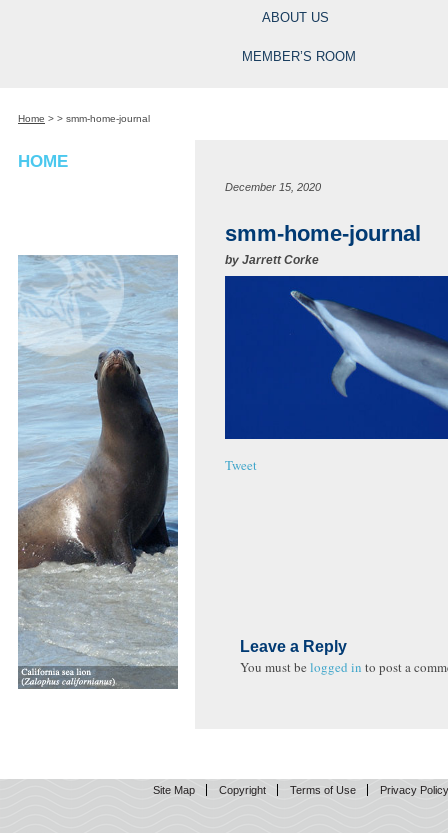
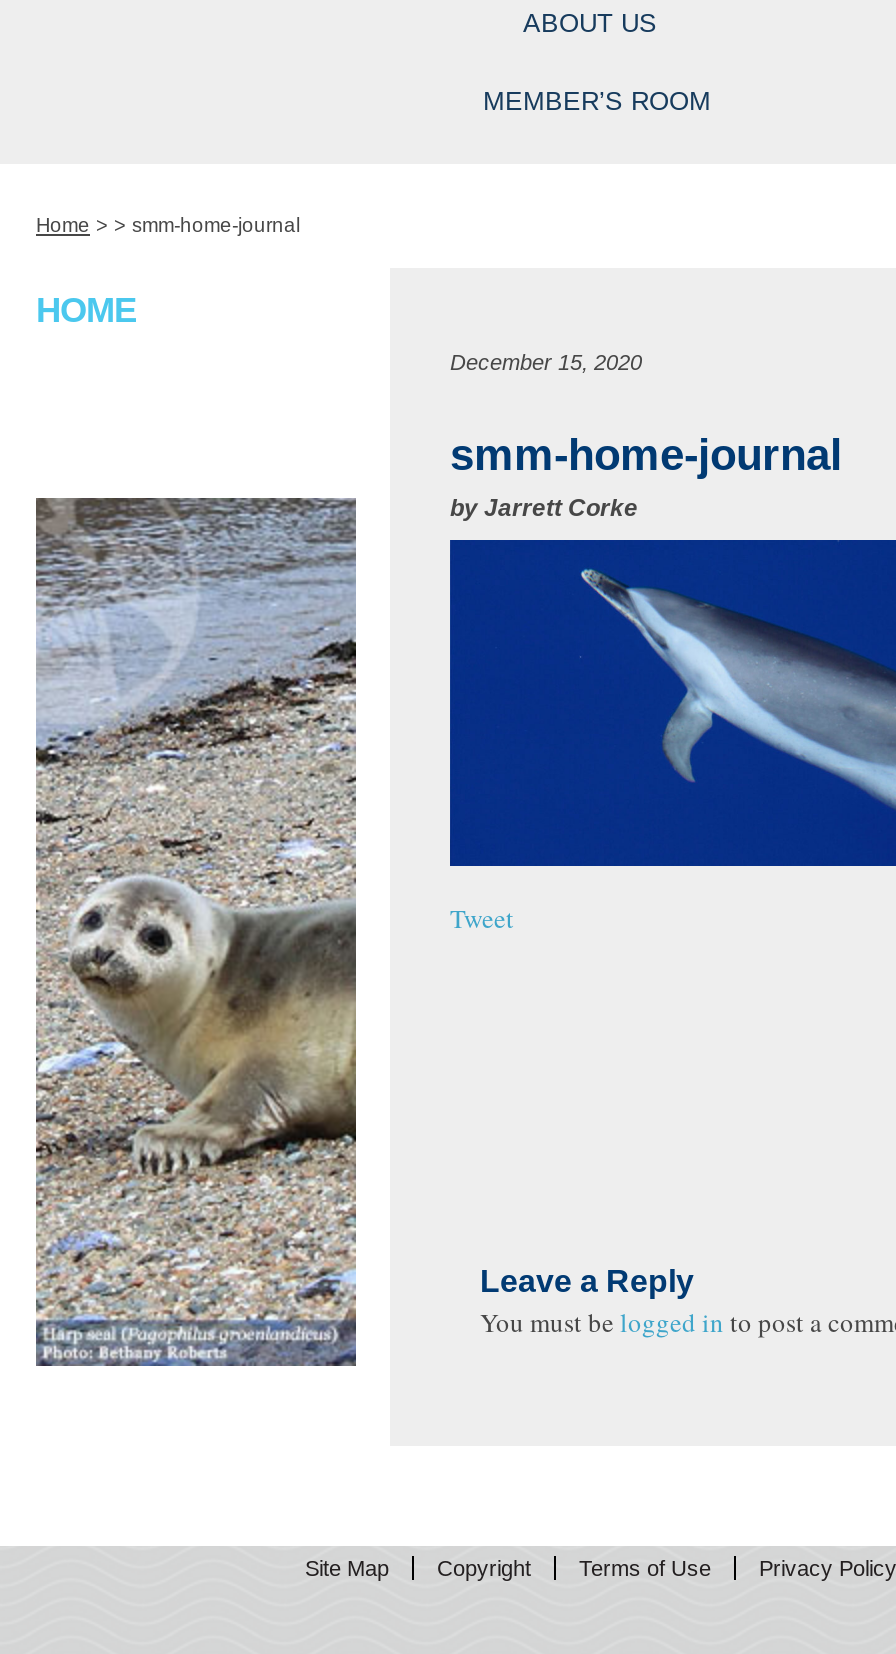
[18,255,178,689] [image] -> [34,498,358,1366] [image]

